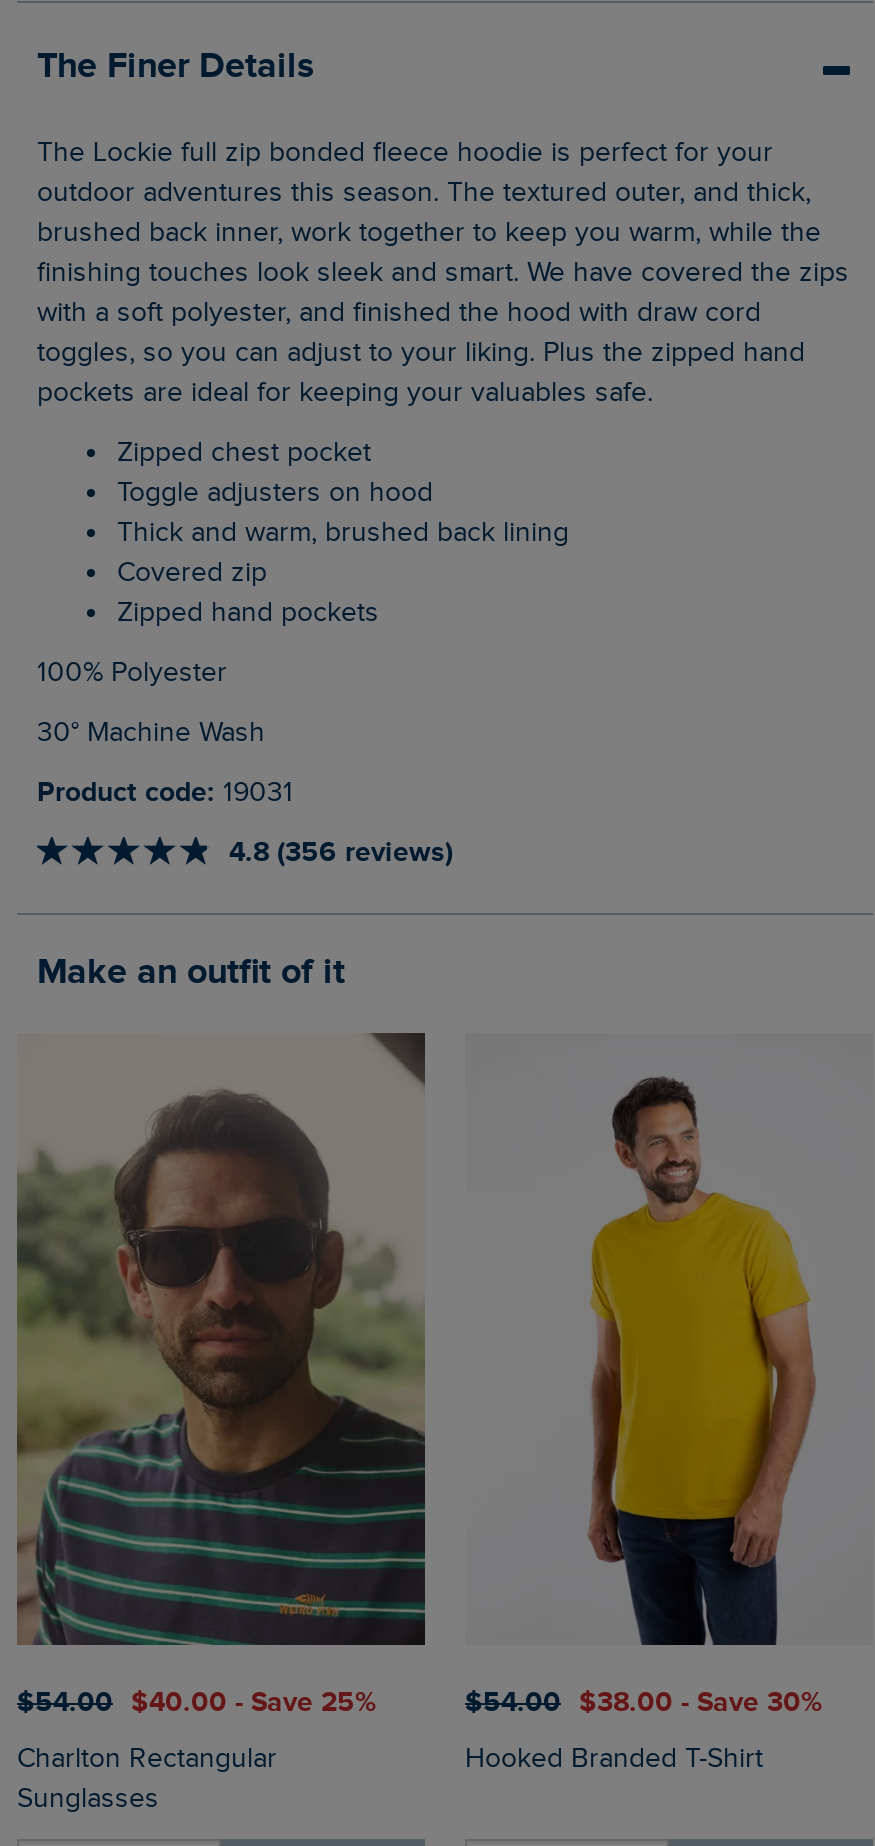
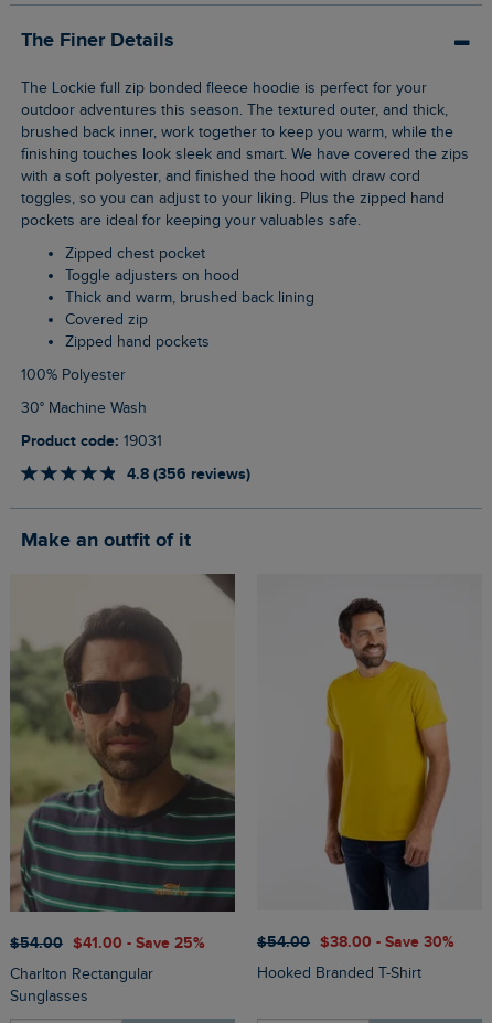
[17,1685,377,1719] $‌54.00 $‌40.00 - Save 25% -> [10,934,205,953] $‌54.00 $‌41.00 - Save 25%

